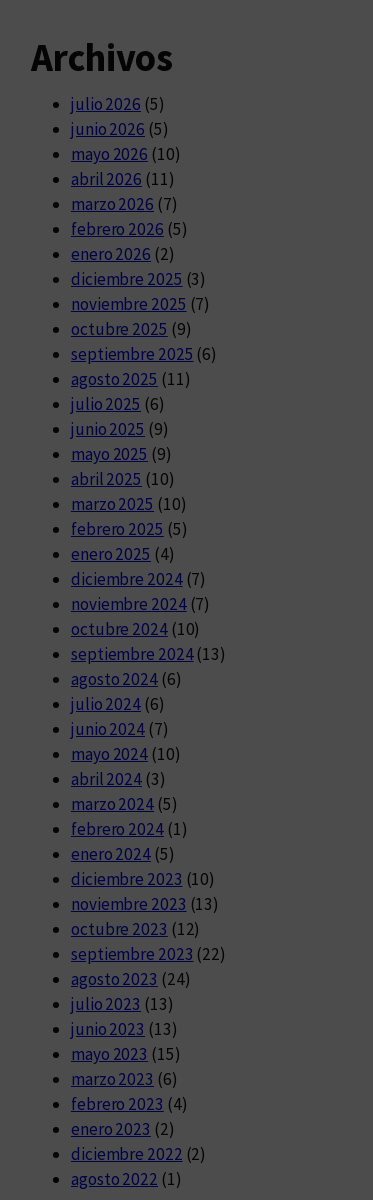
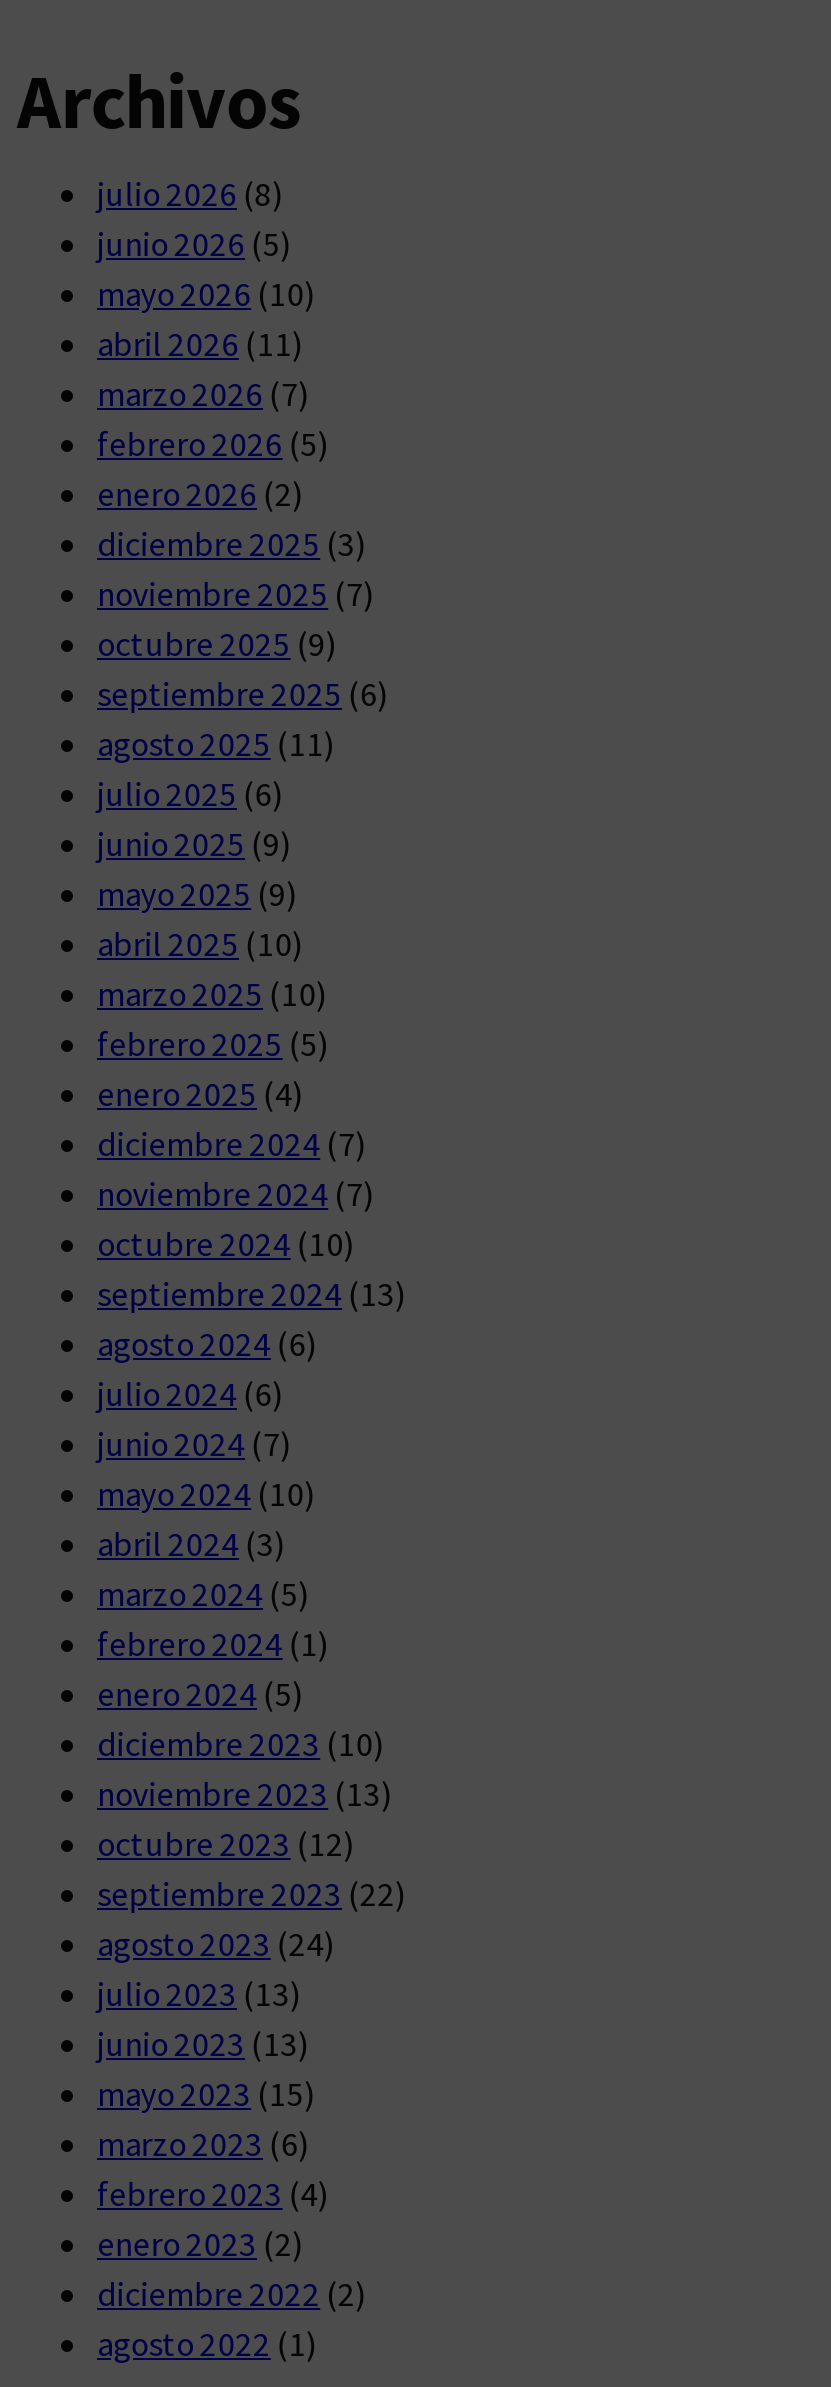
[71,93,165,115] julio 2026 (5) -> [97,172,284,216] julio 2026 (8)

